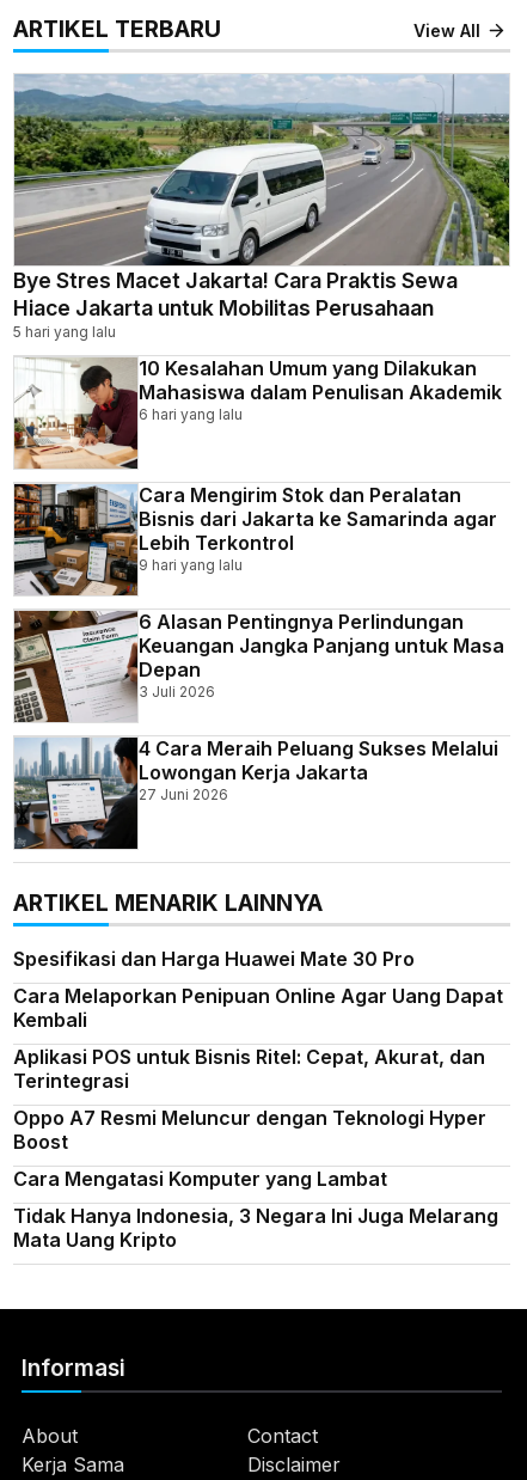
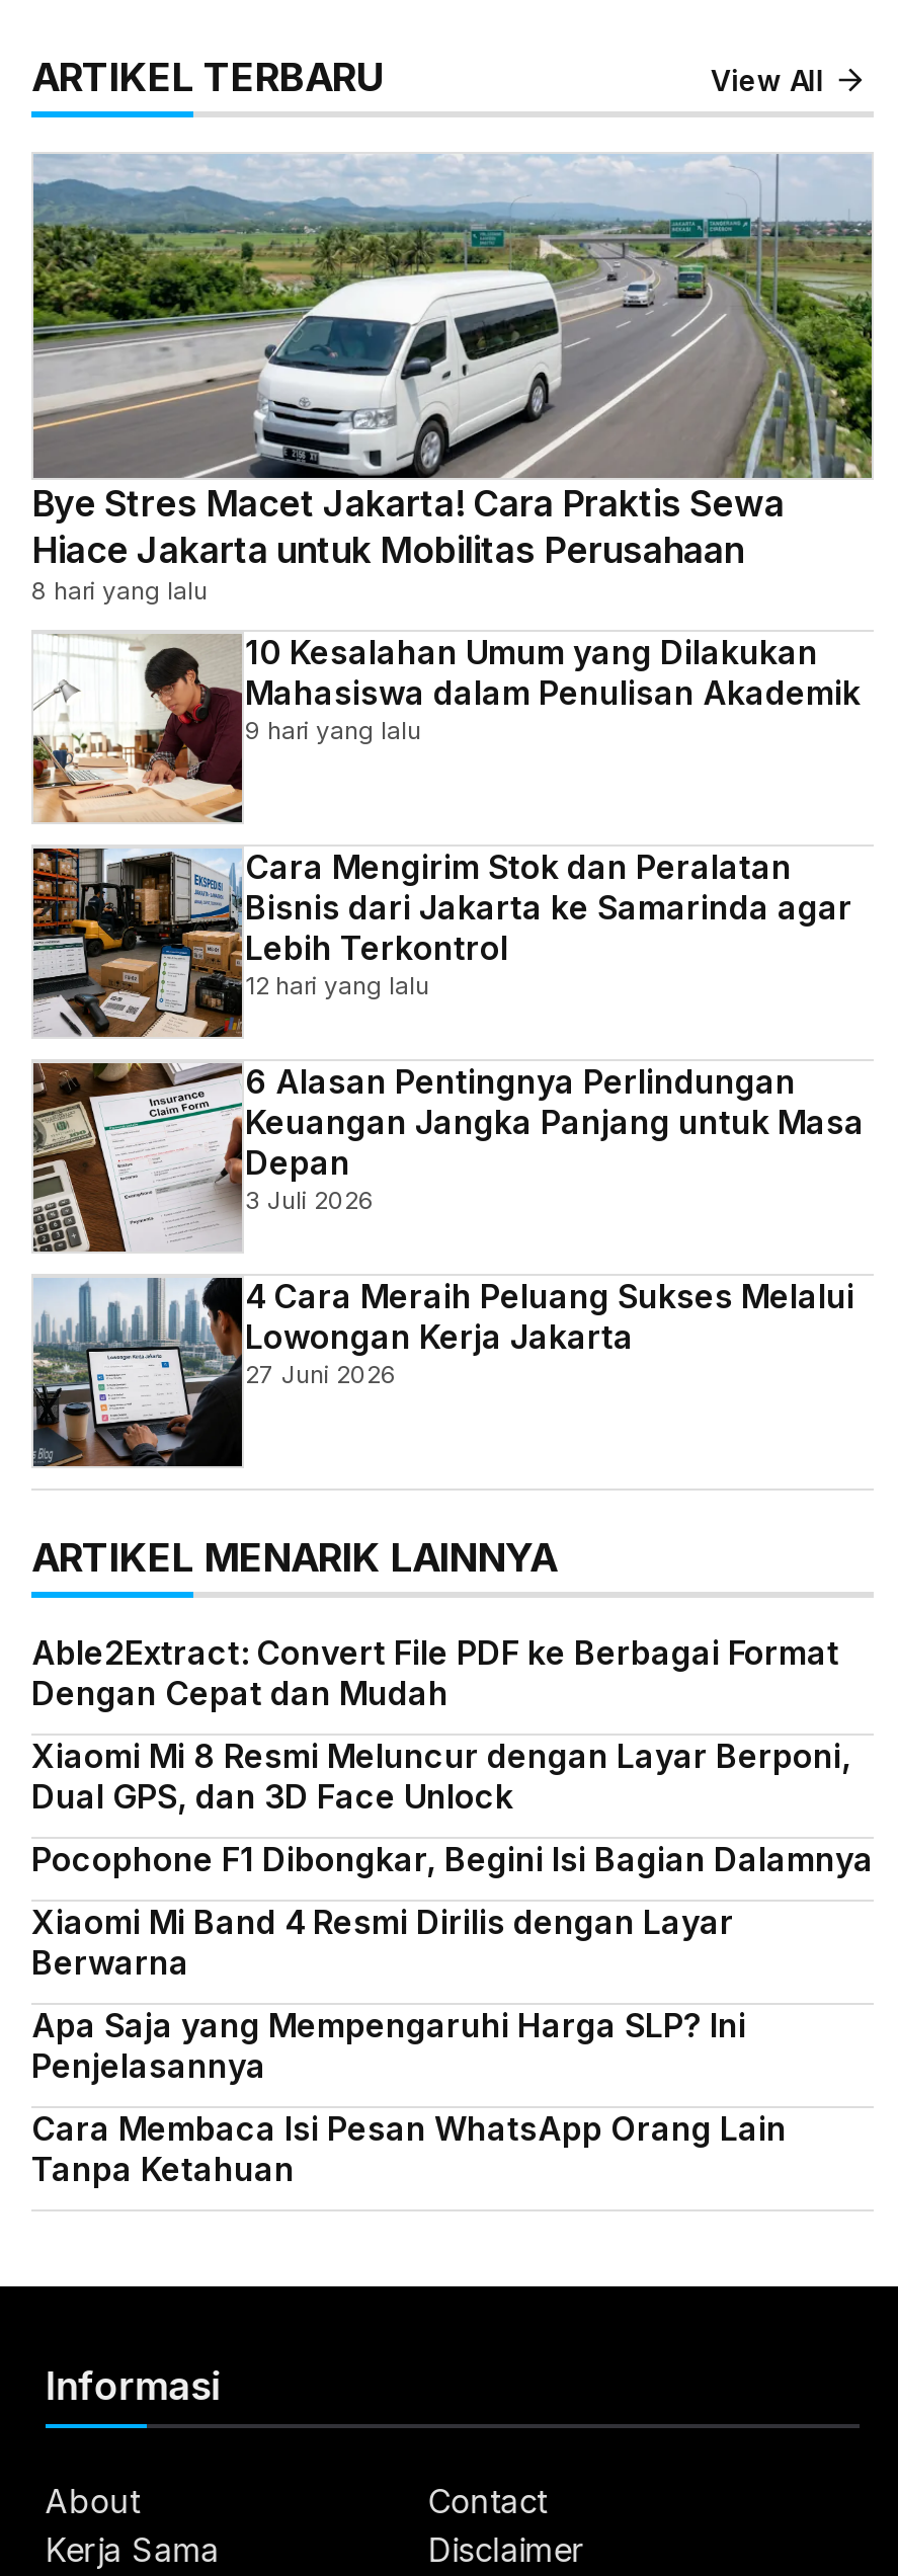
[13,323,116,341] 5 hari yang lalu -> [31,576,208,606] 8 hari yang lalu
[139,406,243,423] 6 hari yang lalu -> none
moved [139,556,243,574] -> [245,715,421,746]: 9 hari yang lalu
none -> [245,970,429,1001] 12 hari yang lalu
[13,947,415,971] Spesifikasi dan Harga Huawei Mate 30 Pro -> [31,1633,839,1714] Able2Extract: Convert File PDF ke Berbagai Format | Dengan Cepat dan Mudah
[13,984,503,1032] Cara Melaporkan Penipuan Online Agar Uang Dapat | Kembali -> [31,1736,851,1817] Xiaomi Mi 8 Resmi Meluncur dengan Layar Berponi, | Dual GPS, dan 3D Face Unlock
[13,1045,485,1093] Aplikasi POS untuk Bisnis Ritel: Cepat, Akurat, dan | Terintegrasi -> [31,1839,874,1880] Pocophone F1 Dibongkar, Begini Isi Bagian Dalamnya
[13,1106,486,1154] Oppo A7 Resmi Meluncur dengan Teknologi Hyper | Boost -> [31,1902,734,1983] Xiaomi Mi Band 4 Resmi Dirilis dengan Layar | Berwarna
[13,1167,387,1191] Cara Mengatasi Komputer yang Lambat -> [31,2005,746,2086] Apa Saja yang Mempengaruhi Harga SLP? Ini | Penjelasannya
[13,1204,498,1252] Tidak Hanya Indonesia, 3 Negara Ini Juga Melarang | Mata Uang Kripto -> [31,2109,787,2190] Cara Membaca Isi Pesan WhatsApp Orang Lain | Tanpa Ketahuan

